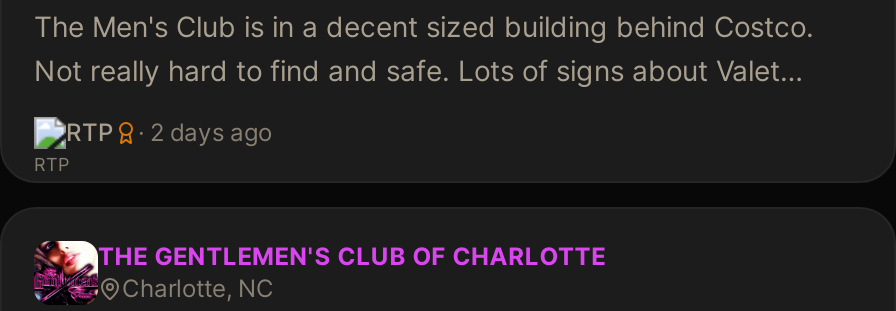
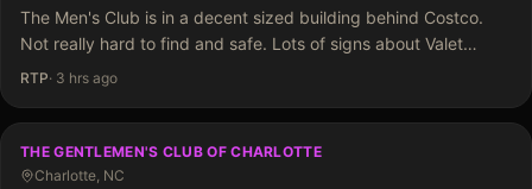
[66,117,272,147] RTP | · 2 days ago -> [20,69,118,87] RTP · 3 hrs ago

